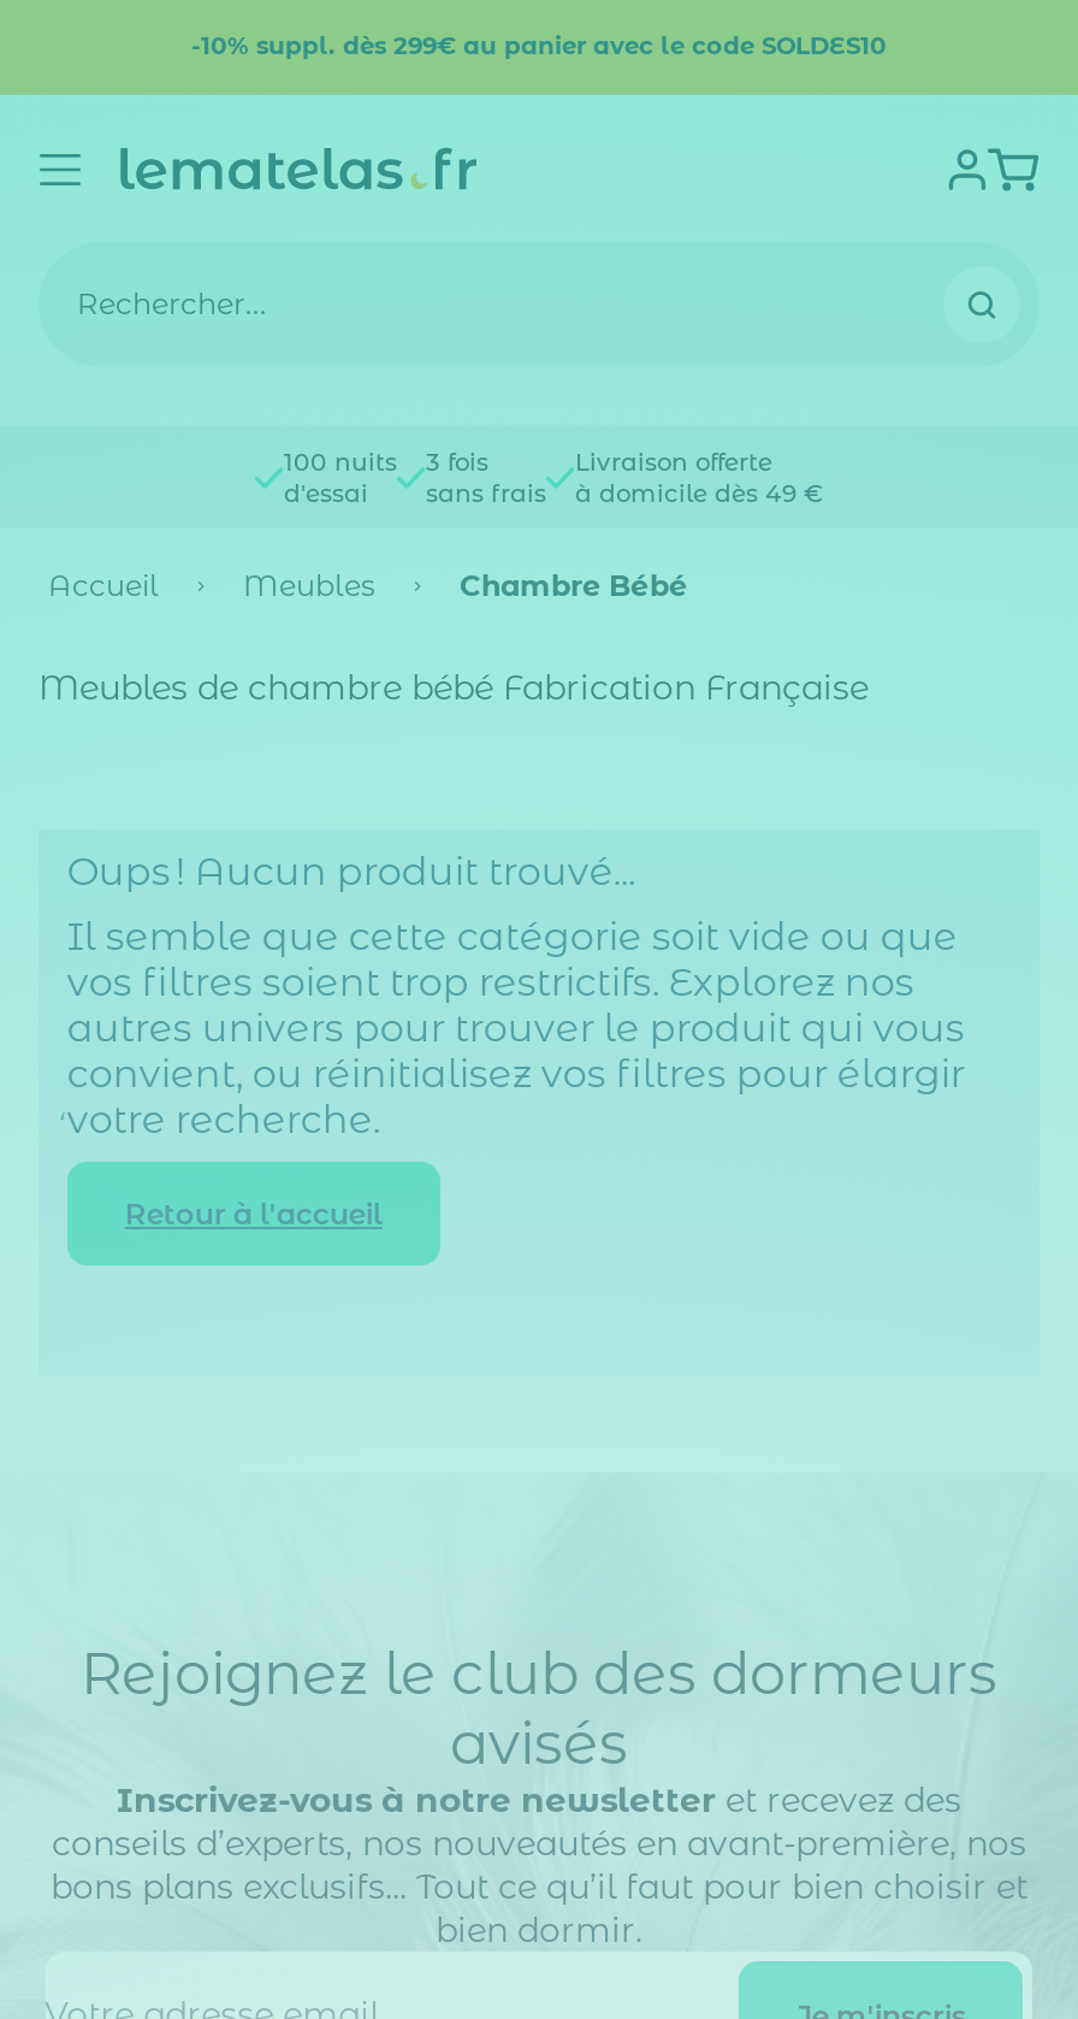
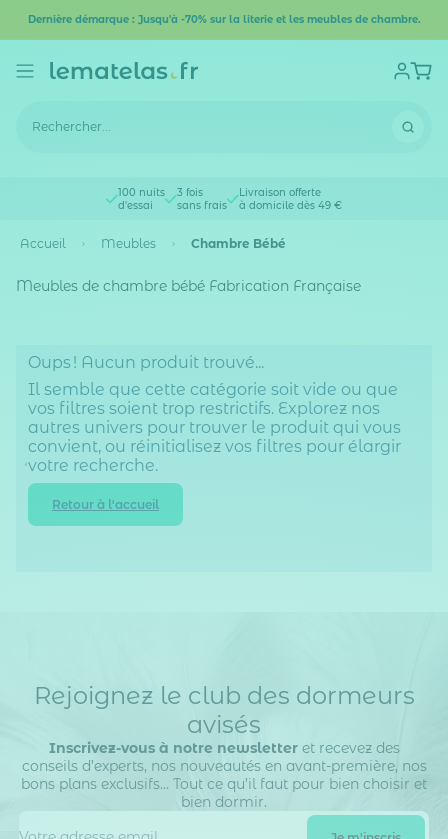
[191,30,887,61] -10% suppl. dès 299€ au panier avec le code SOLDES10 -> [27,13,420,26] Dernière démarque : Jusqu'à -70% sur la literie et les meubles de chambre.

